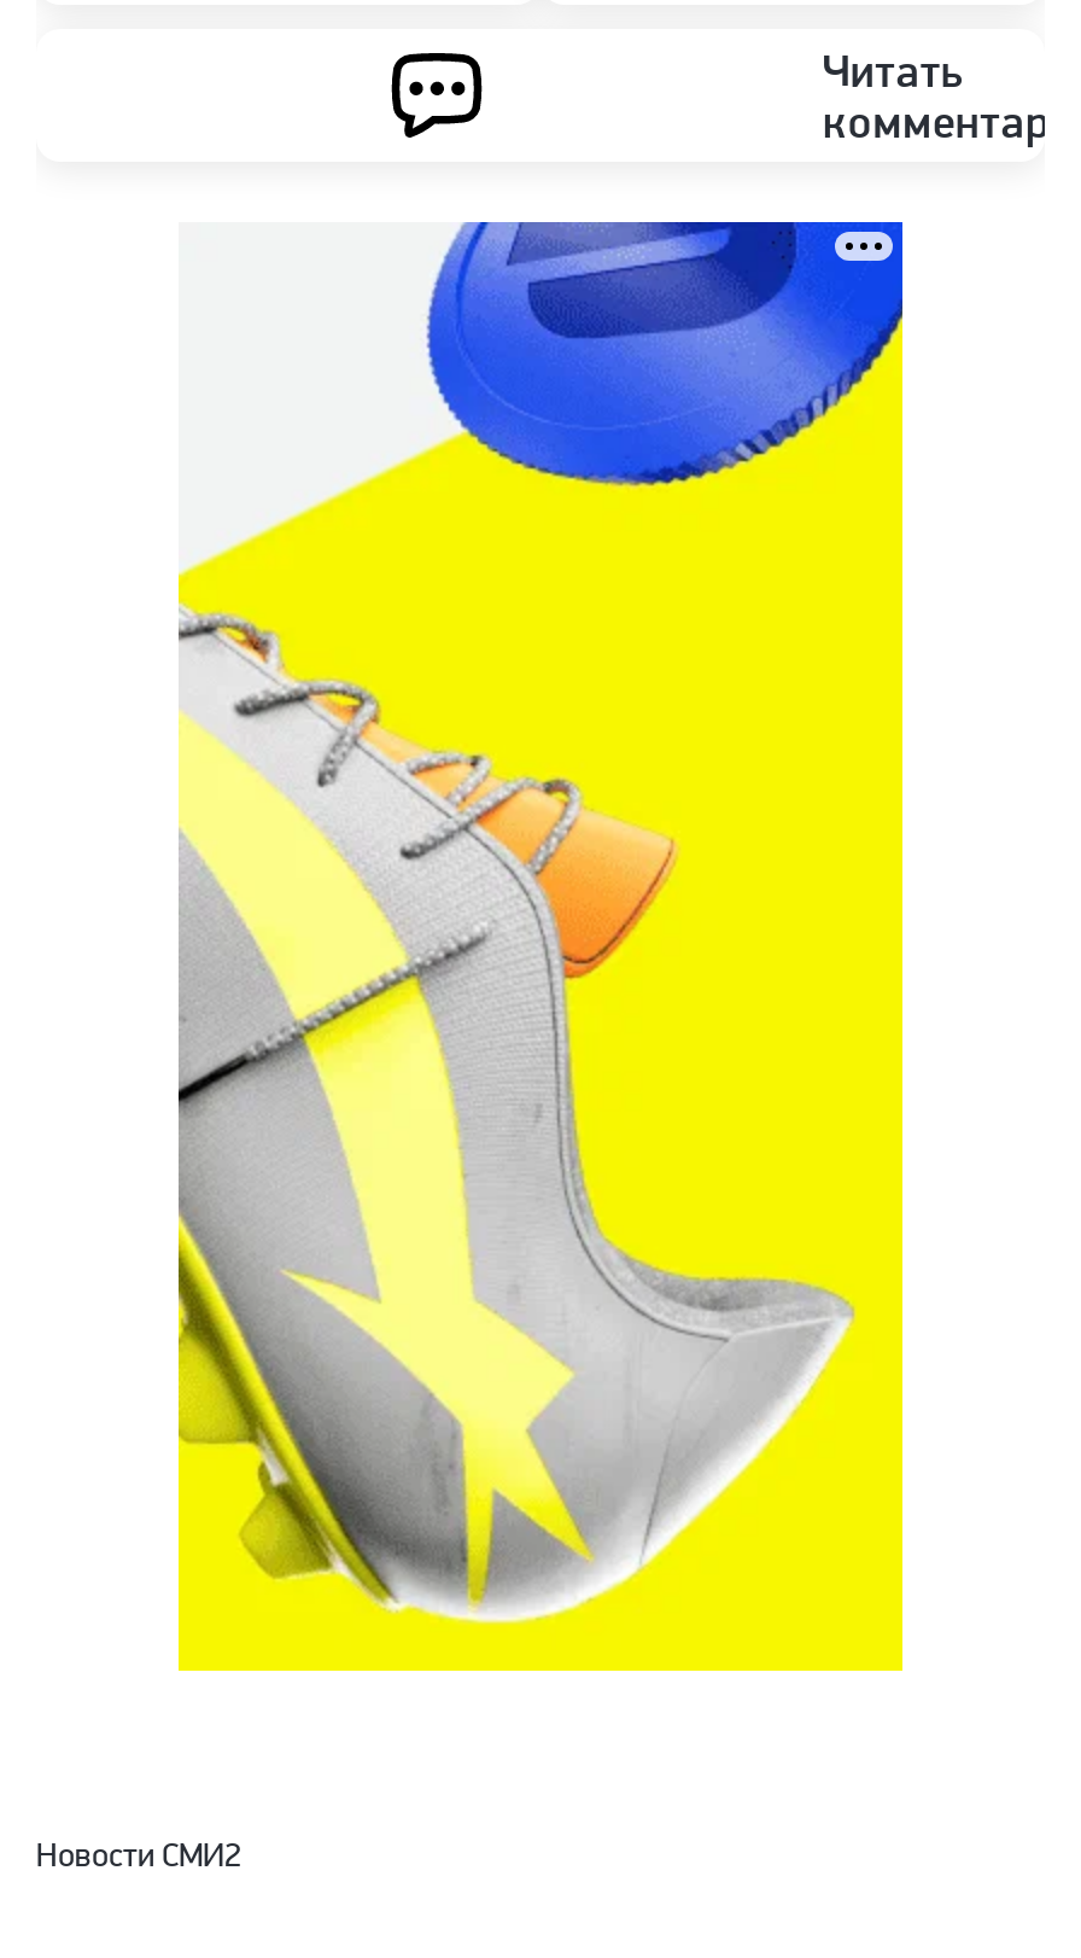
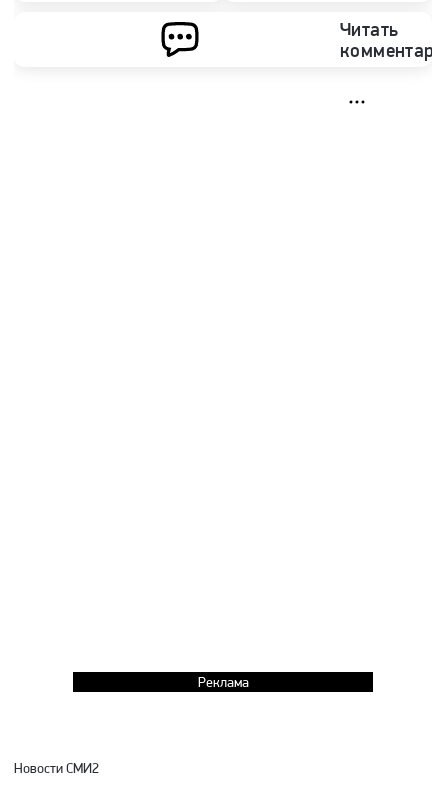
none -> [197,674,248,690] Реклама
[176,220,905,1673] [image] -> none

